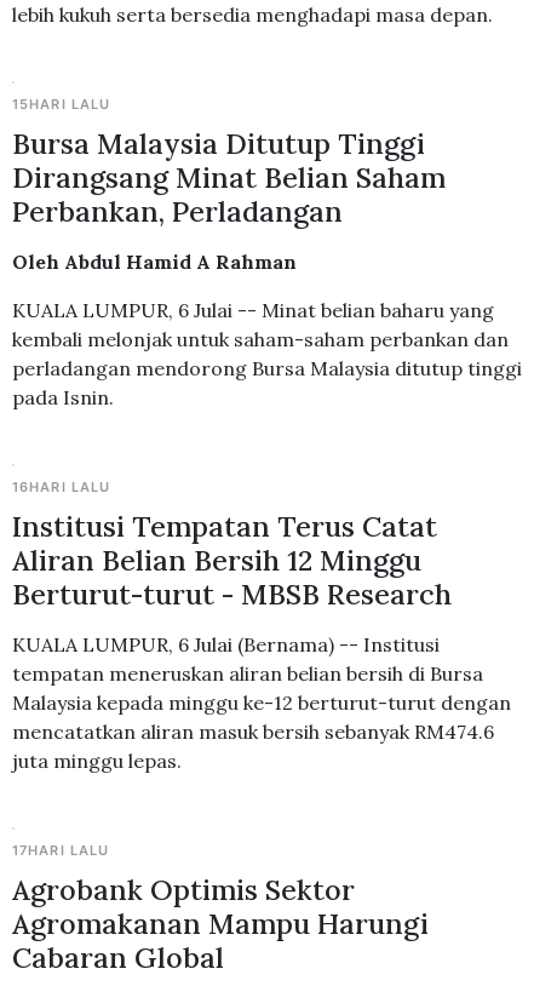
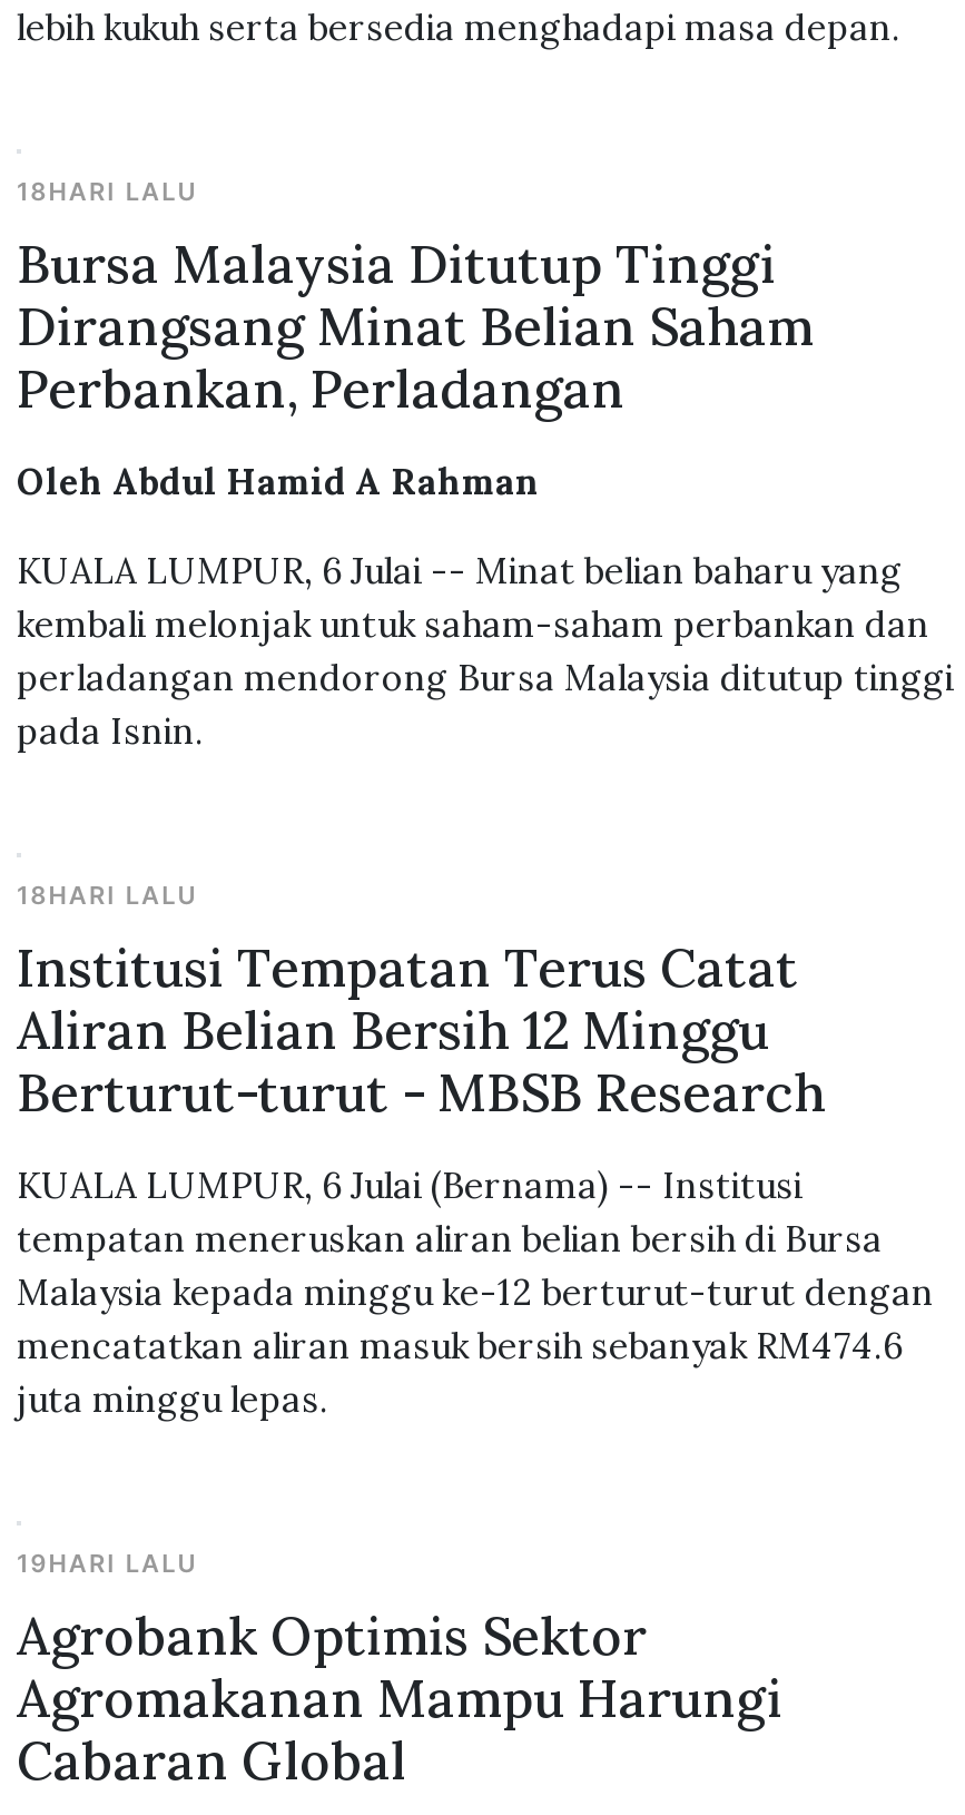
[12,96,111,113] 15HARI LALU -> [17,176,198,207] 18HARI LALU
[12,478,111,495] 16HARI LALU -> [17,880,198,911] 18HARI LALU
[12,842,109,859] 17HARI LALU -> [17,1548,198,1579] 19HARI LALU

